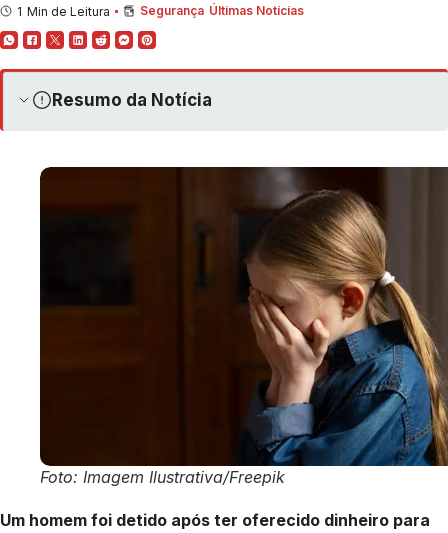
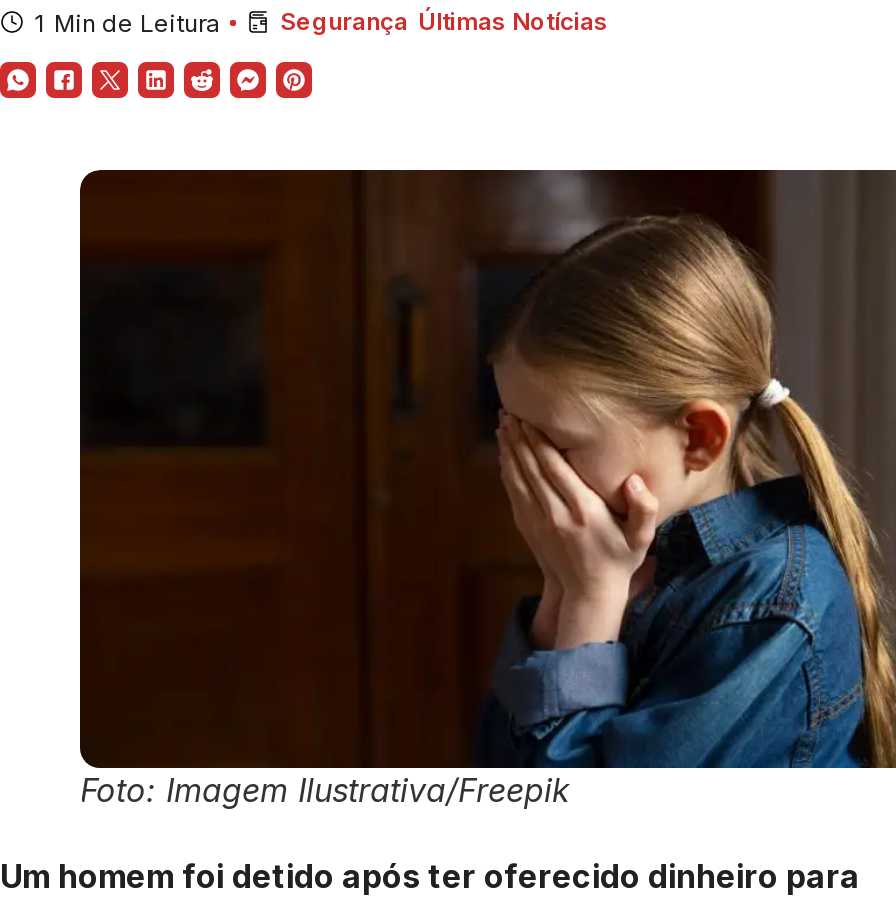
[52,90,212,110] Resumo da Notícia -> none

